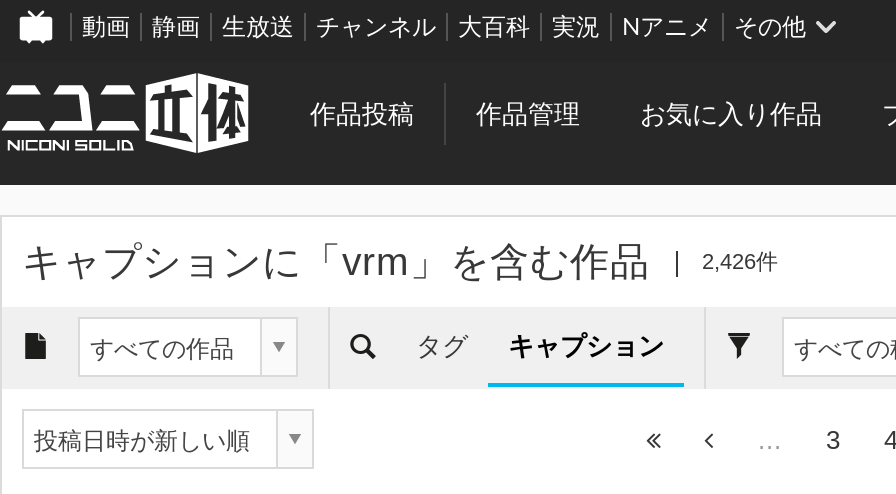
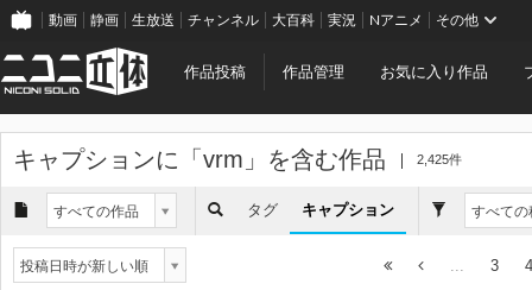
[702,249,778,273] 2,426件 -> [417,152,462,166] 2,425件

